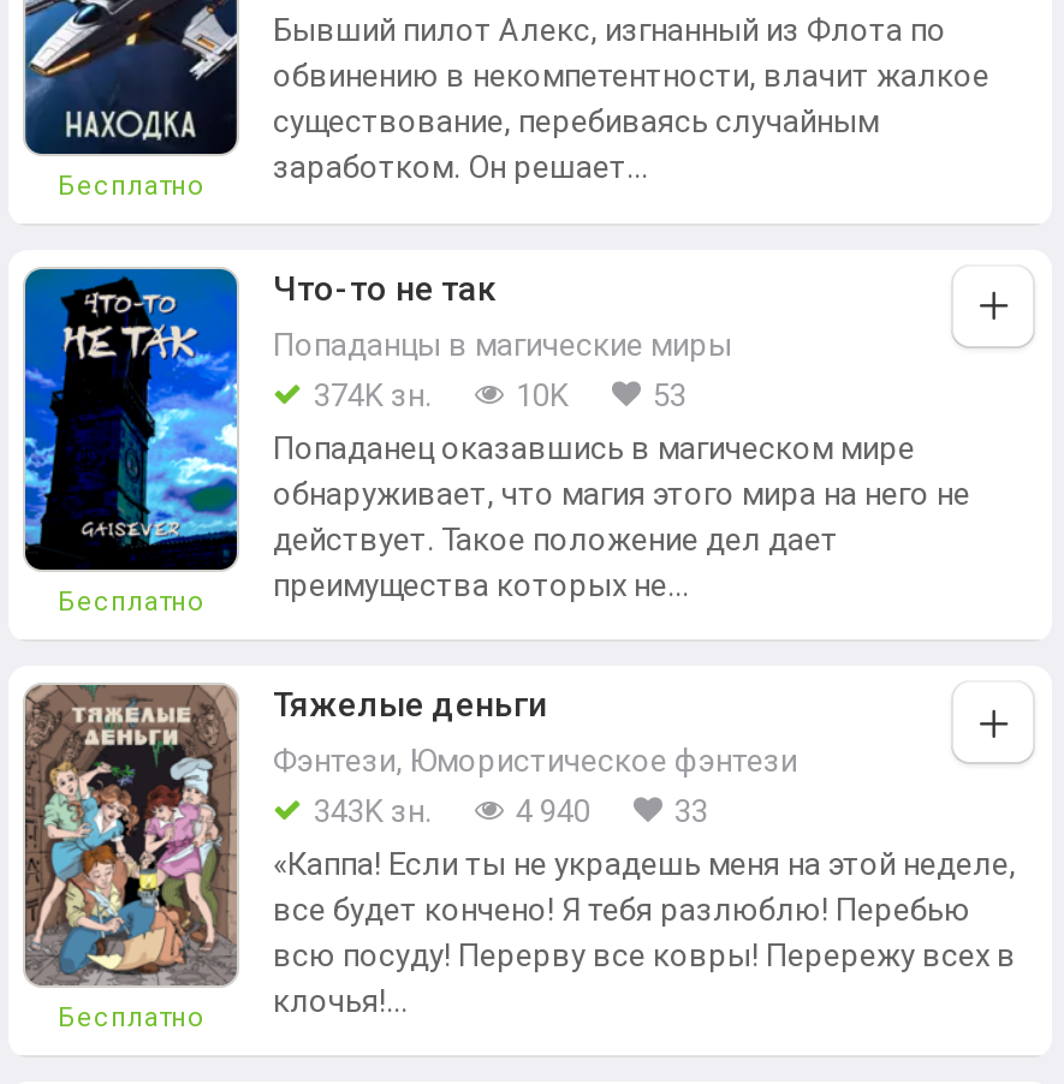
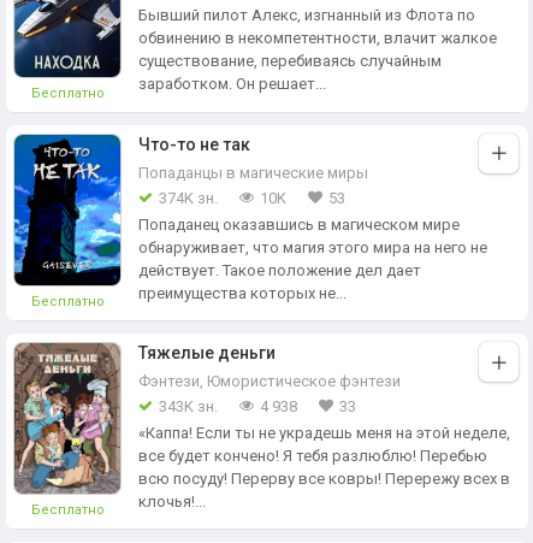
[307,794,708,830] 343K зн. 4 940 33 -> [155,398,356,416] 343K зн. 4 938 33

